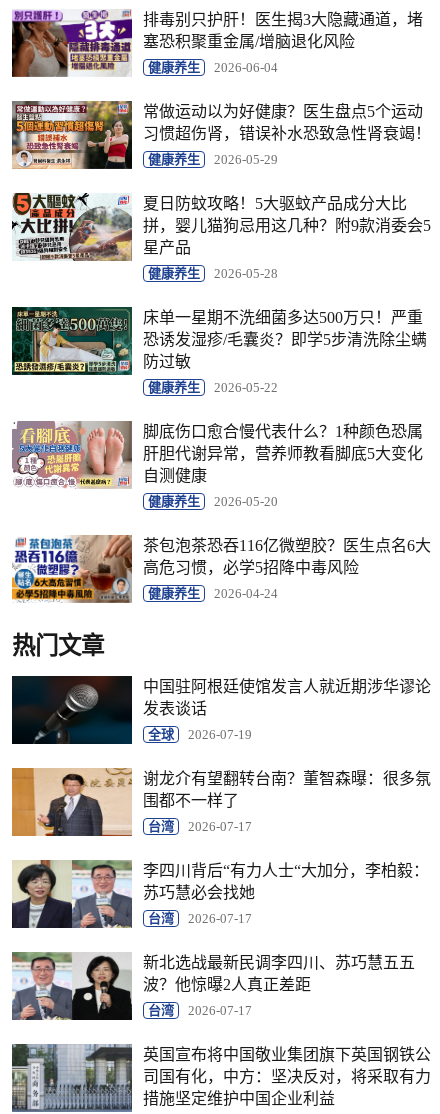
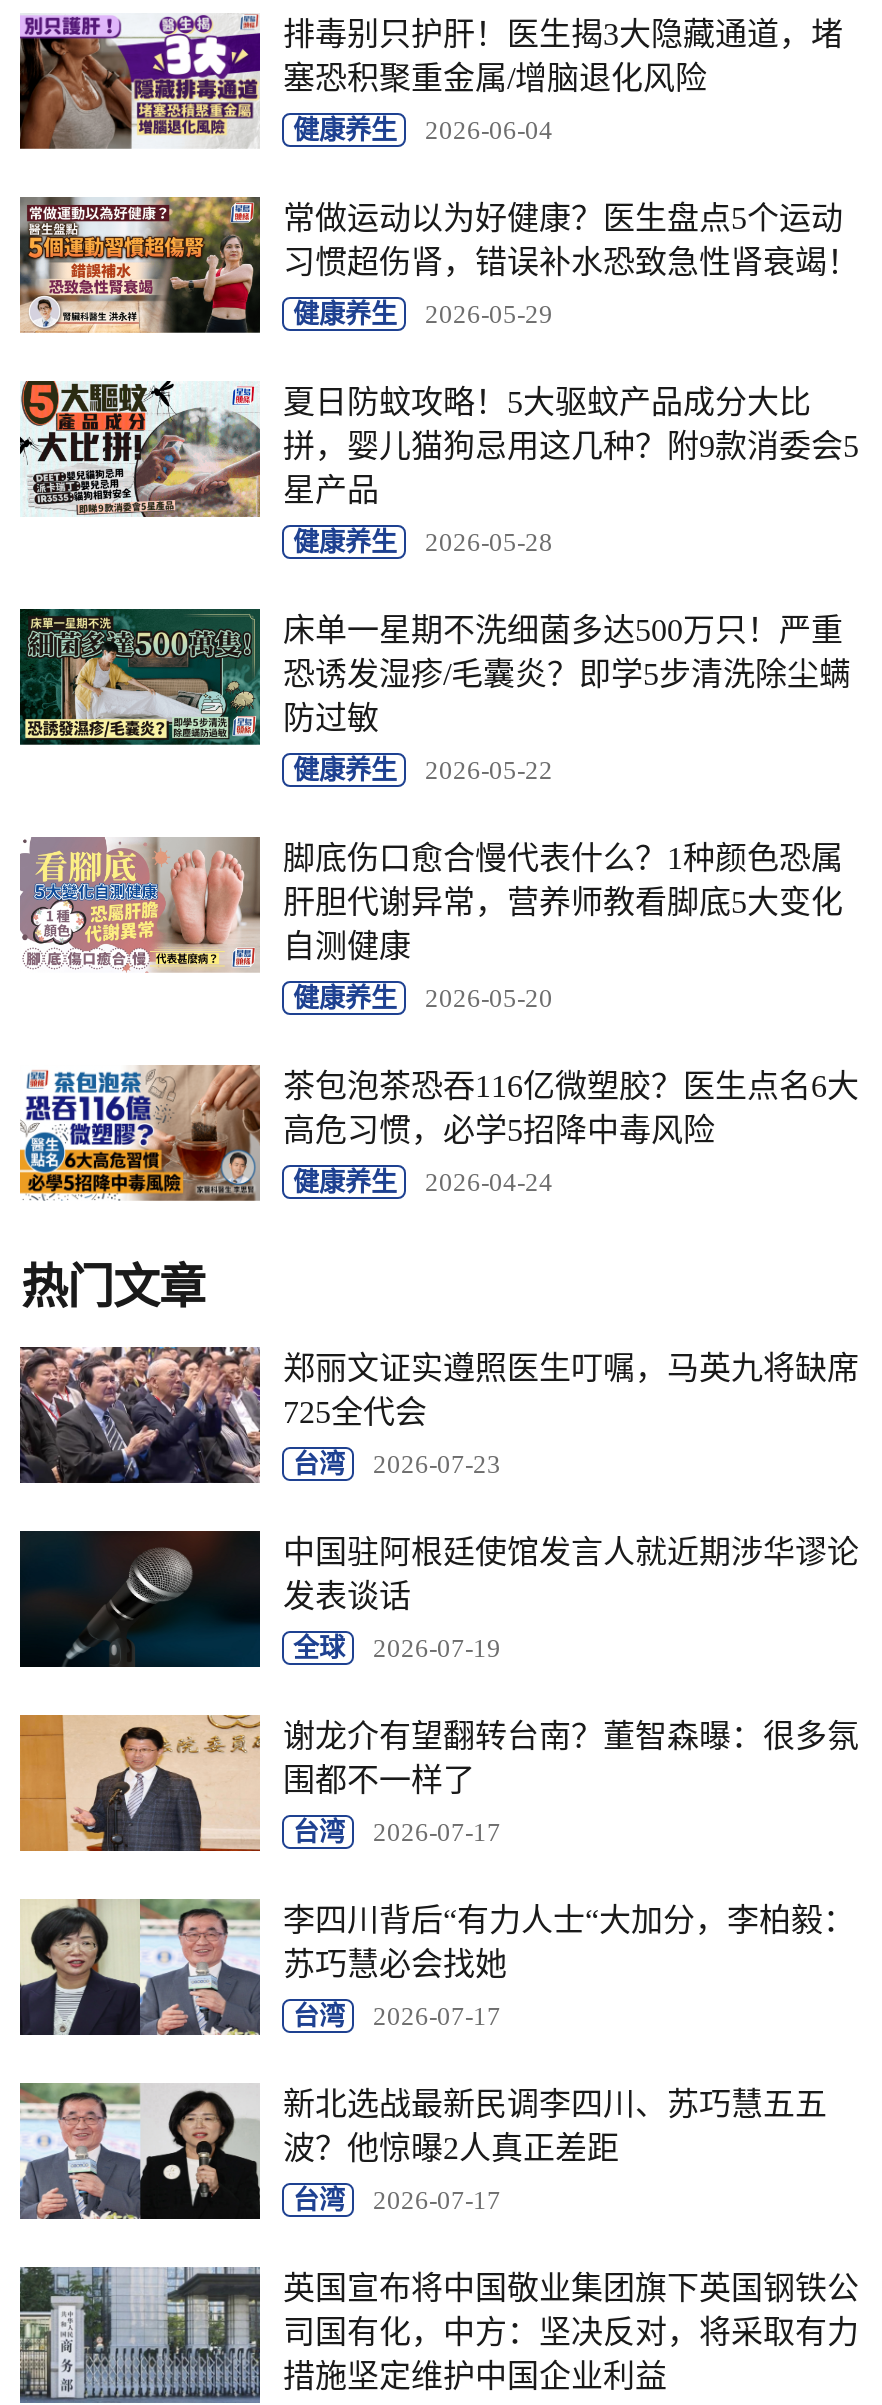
none -> [18,1345,859,1485] [image] | 郑丽文证实遵照医生叮嘱，马英九将缺席 | 725全代会 | 台湾 | 2026-07-23

